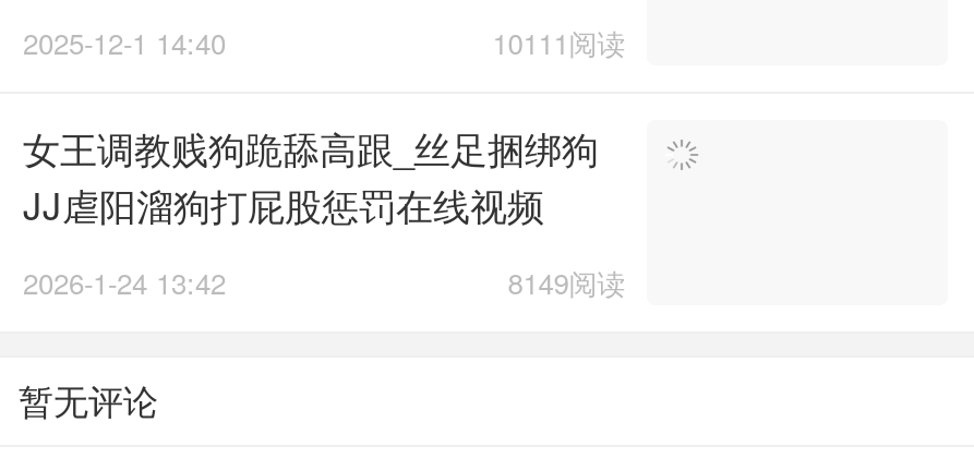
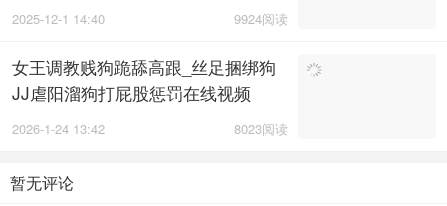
[492,22,625,63] 10111阅读 -> [234,9,288,28] 9924阅读
[508,262,625,303] 8149阅读 -> [234,119,288,138] 8023阅读

